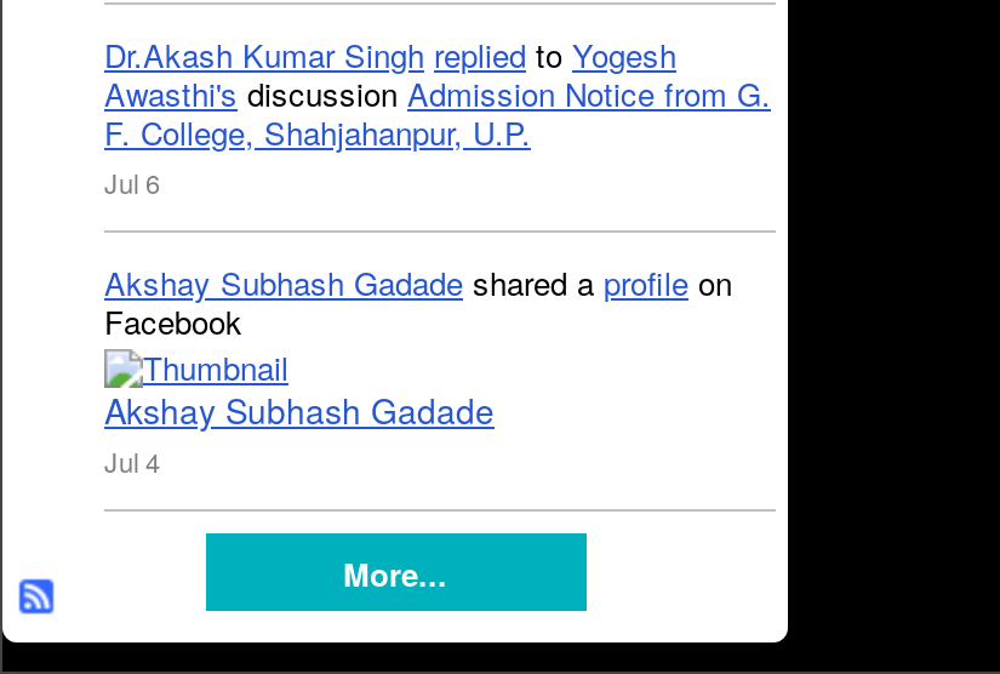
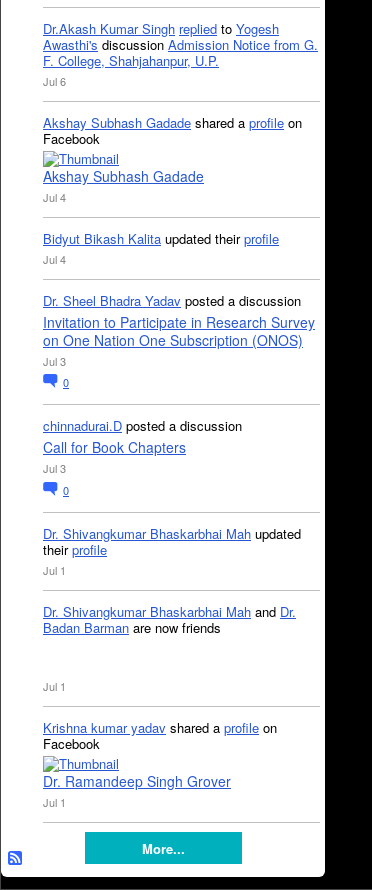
none -> [43,229,315,810] Bidyut Bikash Kalita updated their profile | Jul 4 | Dr. Sheel Bhadra Yadav posted a discussion | Invitation to Participate in Research Survey | on One Nation One Subscription (ONOS) | Jul 3 | 0 | chinnadurai.D posted a discussion | Call for Book Chapters | Jul 3 | 0 | Dr. Shivangkumar Bhaskarbhai Mah updated | theirprofile | Jul 1 | Dr. Shivangkumar Bhaskarbhai Mah and Dr. | Badan Barmanare now friends | Jul 1 | Krishna kumar yadav shared a profile on | Facebook | Dr. Ramandeep Singh Grover | Jul 1

